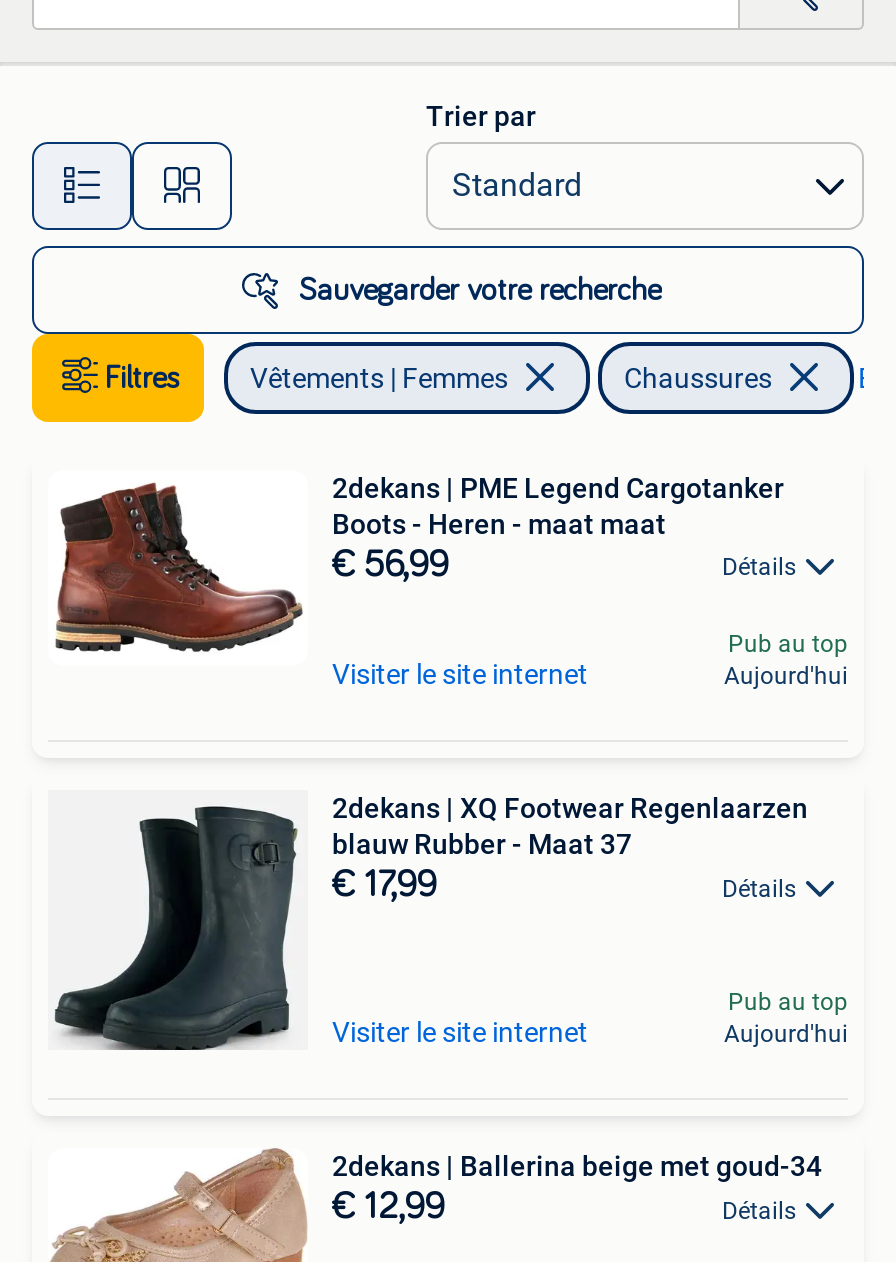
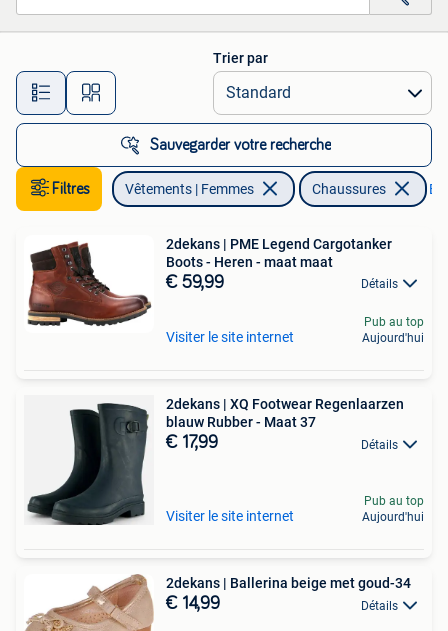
[332,548,448,584] € 56,99 -> [166,274,224,292] € 59,99
[332,1191,444,1227] € 12,99 -> [166,595,220,613] € 14,99

